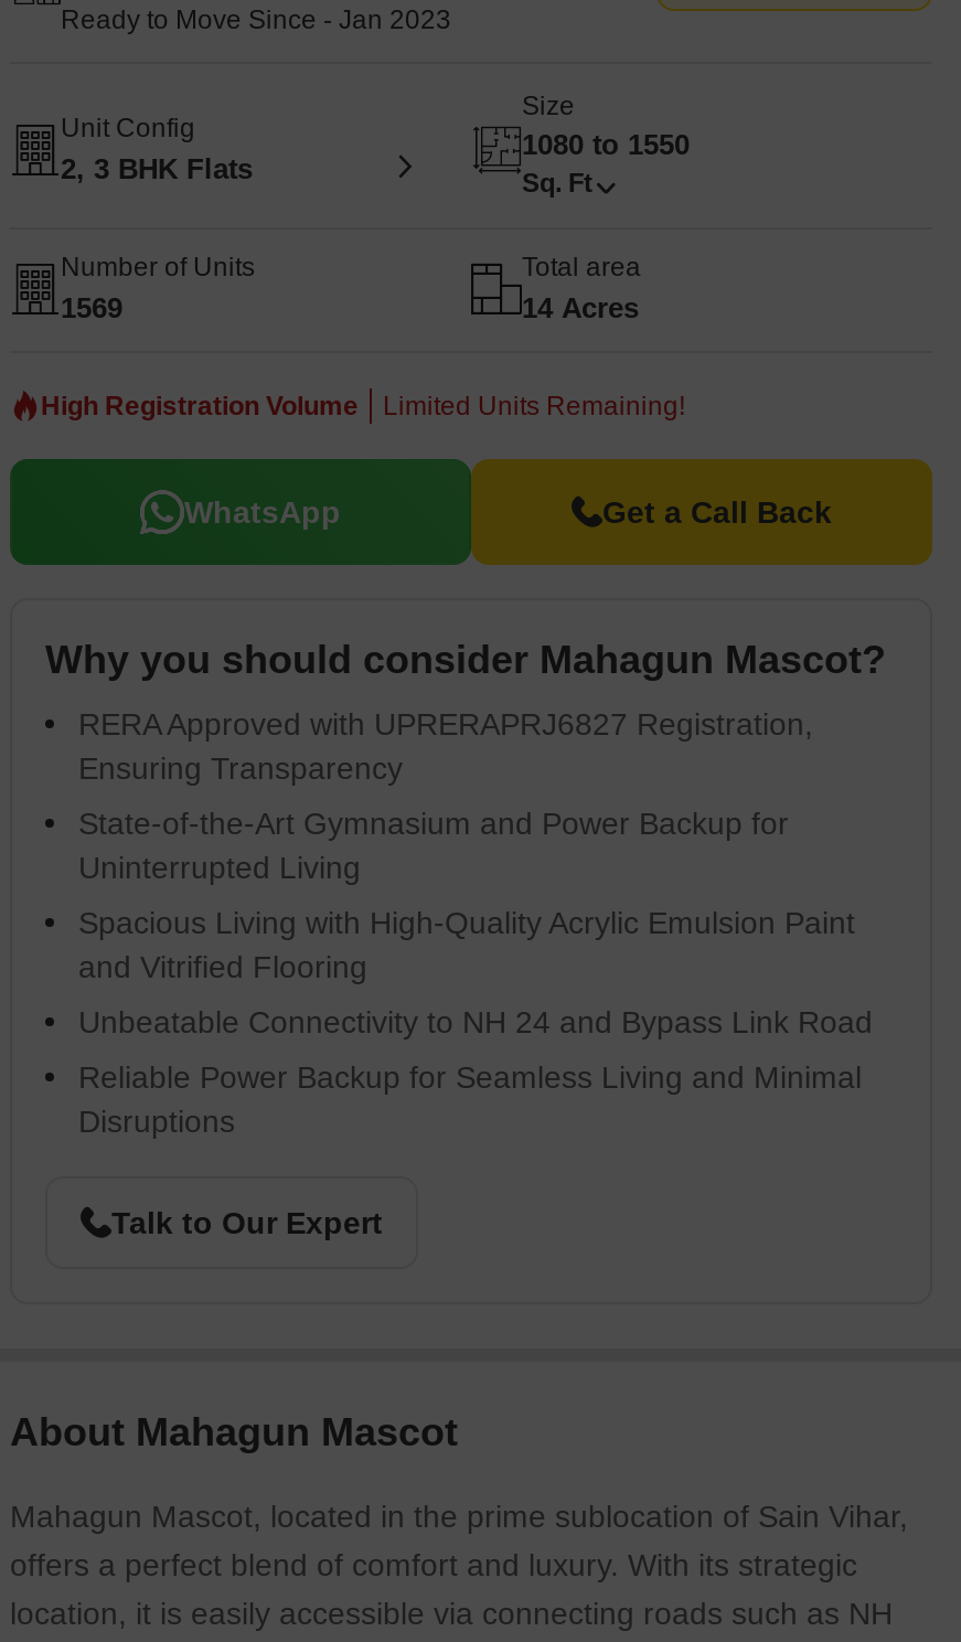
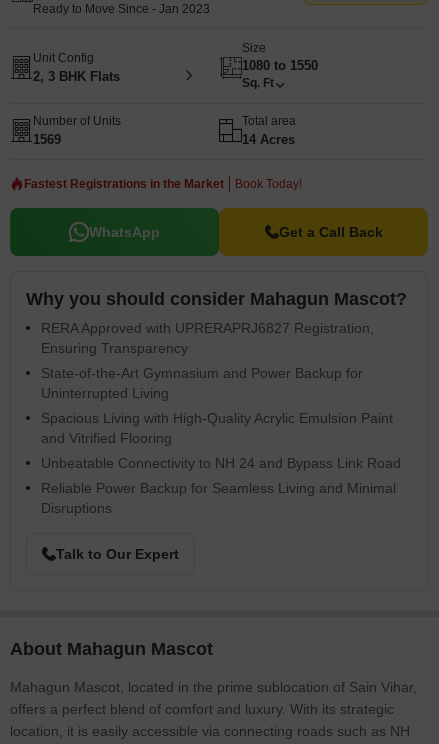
[41,391,685,422] High Registration Volume | Limited Units Remaining! -> [24,177,302,191] Fastest Registrations in the Market | Book Today!

